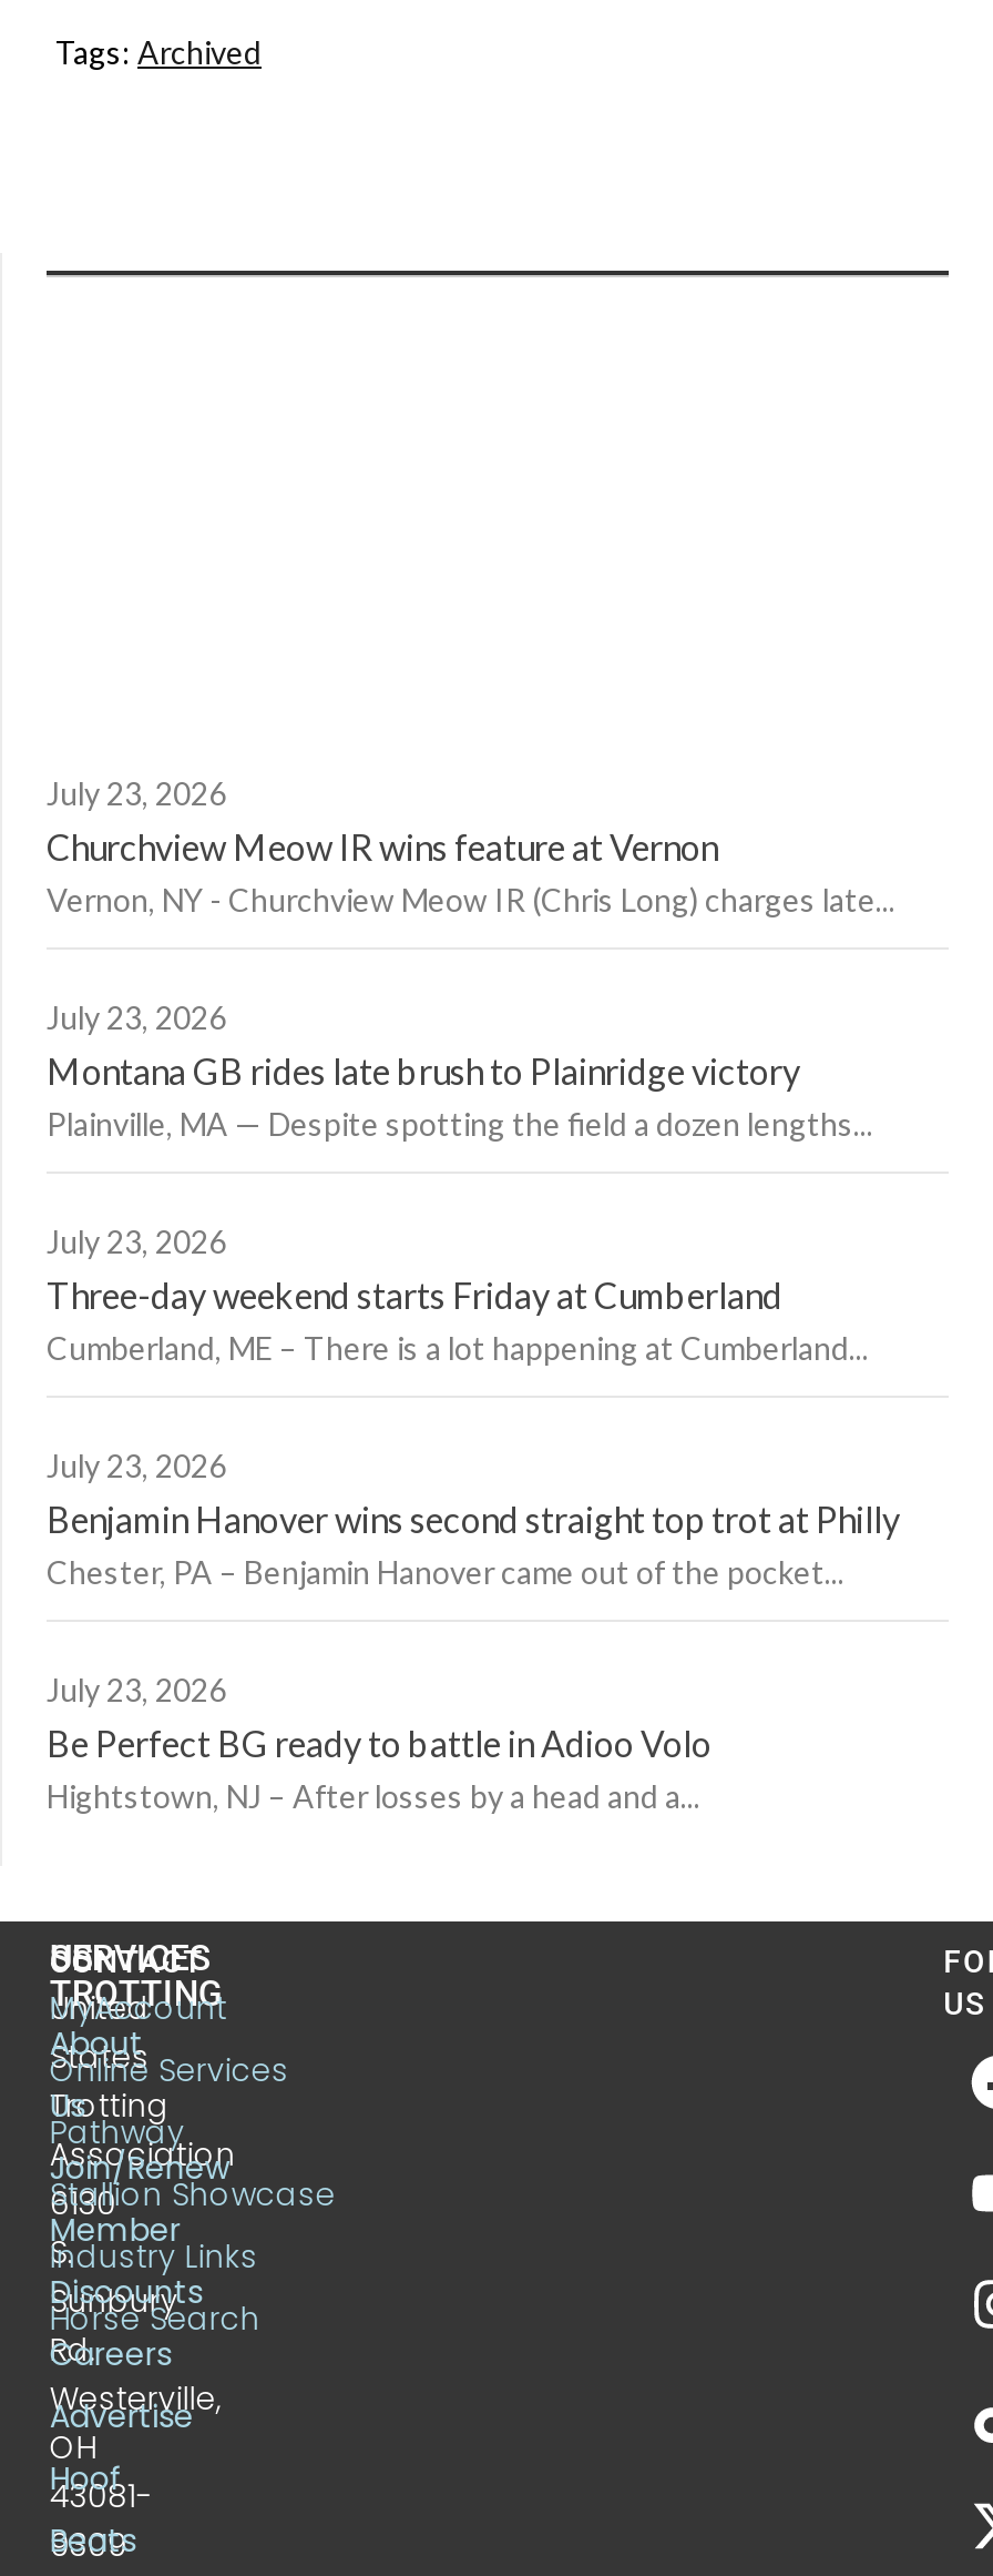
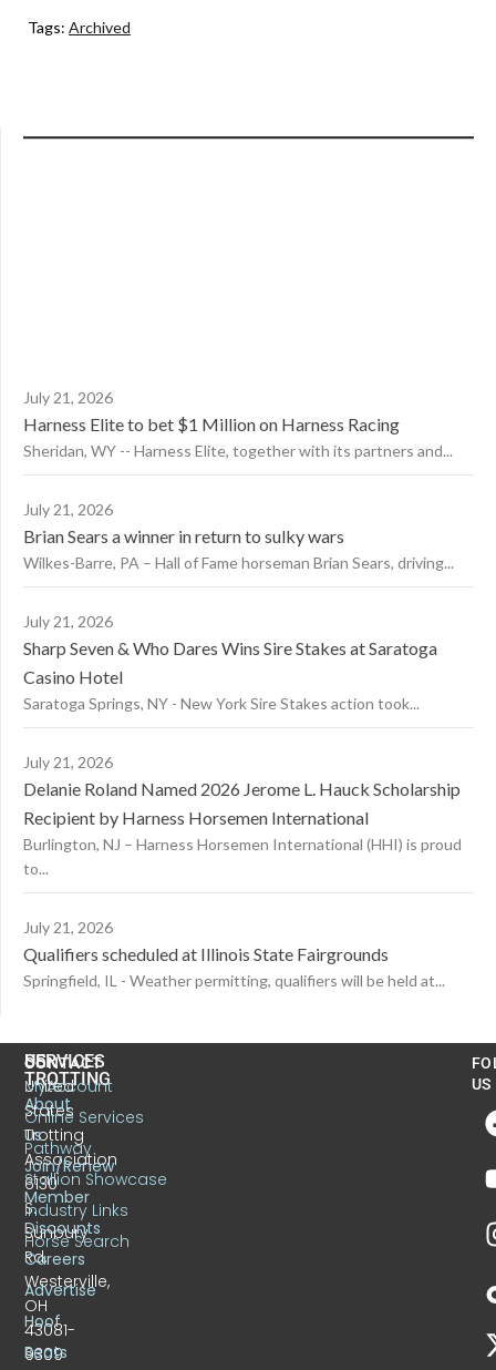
[47,775,895,919] July 23, 2026 | Churchview Meow IR wins feature at Vernon | Vernon, NY - Churchview Meow IR (Chris Long) charges late... -> [23,388,453,460] July 21, 2026 | Harness Elite to bet $1 Million on Harness Racing | Sheridan, WY -- Harness Elite, together with its partners and...
[47,999,873,1144] July 23, 2026 | Montana GB rides late brush to Plainridge victory | Plainville, MA — Despite spotting the field a dozen lengths... -> [23,500,454,572] July 21, 2026 | Brian Sears a winner in return to sulky wars | Wilkes-Barre, PA – Hall of Fame horseman Brian Sears, driving...
[47,1223,869,1368] July 23, 2026 | Three-day weekend starts Friday at Cumberland | Cumberland, ME – There is a lot happening at Cumberland... -> [23,612,437,713] July 21, 2026 | Sharp Seven & Who Dares Wins Sire Stakes at Saratoga | Casino Hotel | Saratoga Springs, NY - New York Sire Stakes action took...
[47,1448,900,1592] July 23, 2026 | Benjamin Hanover wins second straight top trot at Philly | Chester, PA – Benjamin Hanover came out of the pocket... -> [23,753,462,878] July 21, 2026 | Delanie Roland Named 2026 Jerome L. Hauck Scholarship | Recipient by Harness Horsemen International | Burlington, NJ – Harness Horsemen International (HHI) is proud | to...
[47,1672,712,1816] July 23, 2026 | Be Perfect BG ready to battle in Adioo Volo | Hightstown, NJ – After losses by a head and a... -> [23,918,445,990] July 21, 2026 | Qualifiers scheduled at Illinois State Fairgrounds | Springfield, IL - Weather permitting, qualifiers will be held at...

